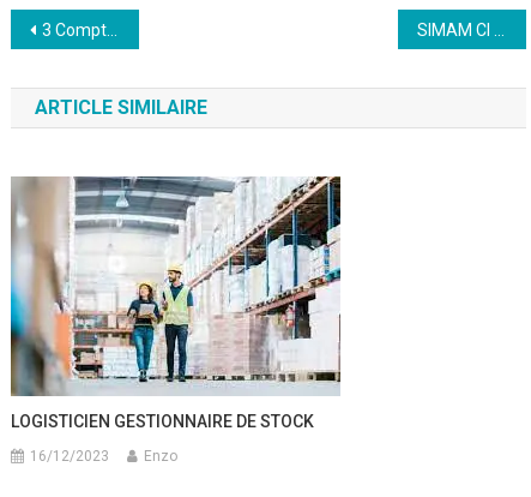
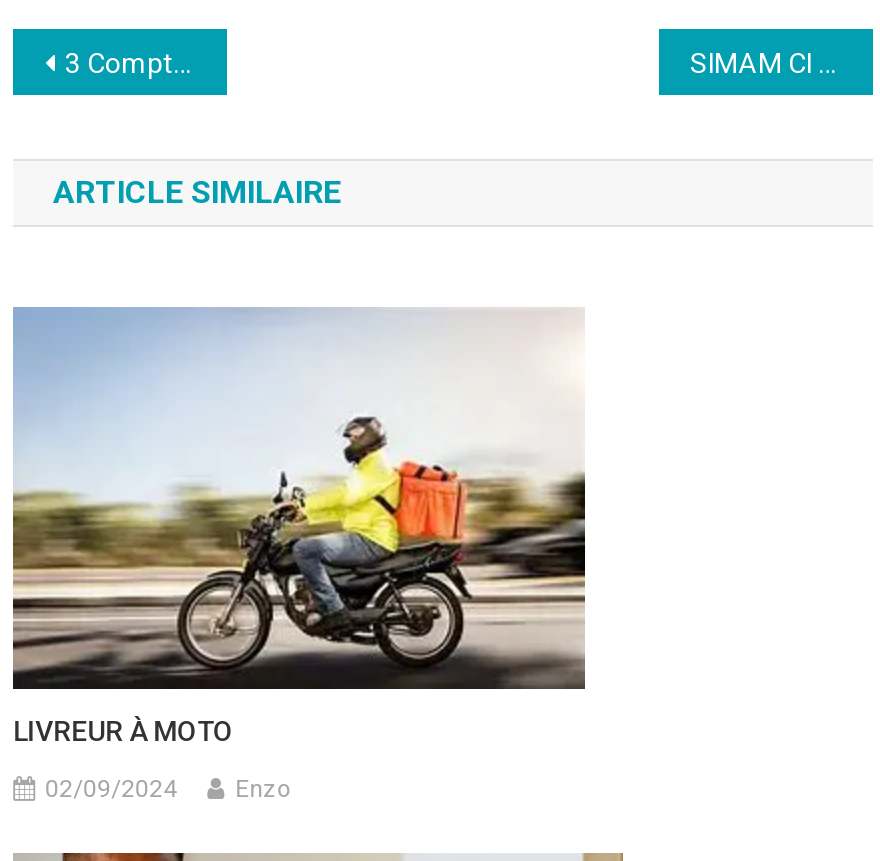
[10,176,354,431] [image] | LOGISTICIEN GESTIONNAIRE DE STOCK -> [11,307,587,747] [image] | LIVREUR À MOTO
[30,448,109,465] 16/12/2023 -> [45,775,177,803] 02/09/2024

